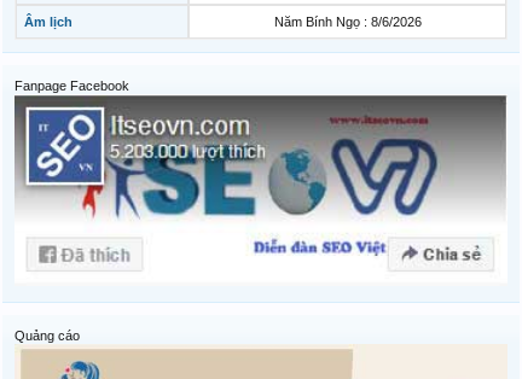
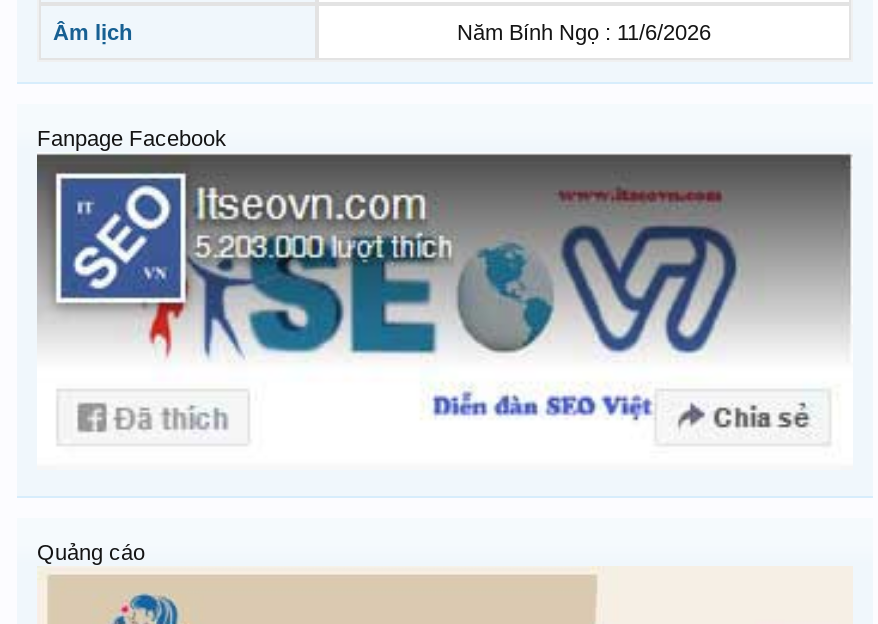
[274,15,421,29] Năm Bính Ngọ : 8/6/2026 -> [457,20,711,44] Năm Bính Ngọ : 11/6/2026

